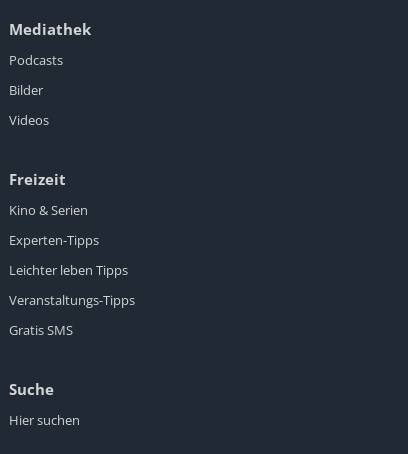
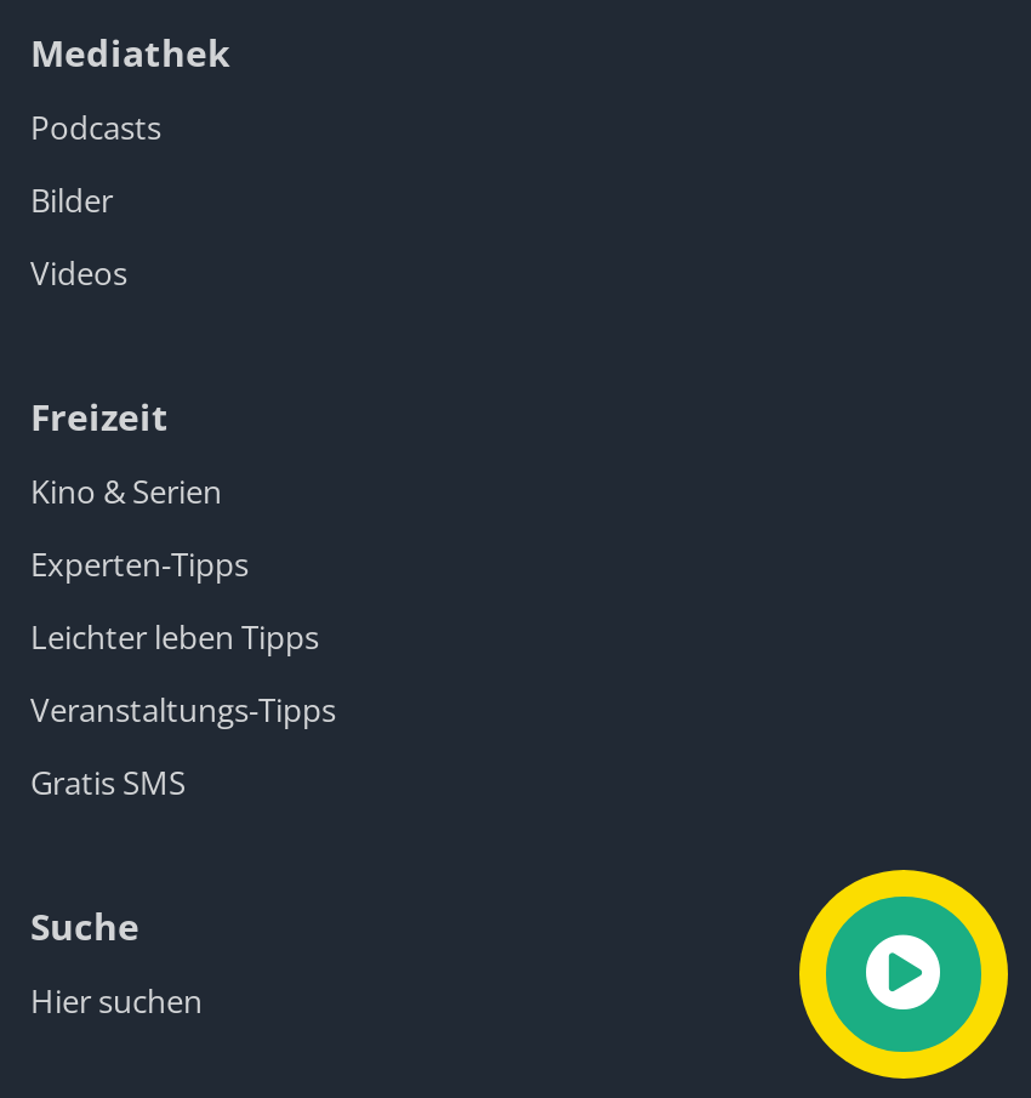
none -> [797,867,1010,1081] [image]

